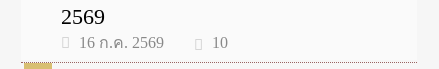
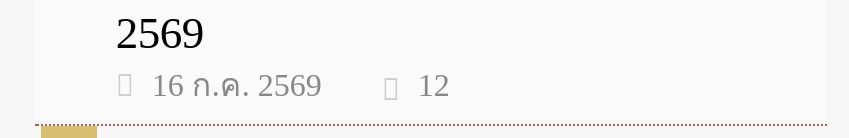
[212,33,228,50] 10 -> [418,67,450,101] 12

